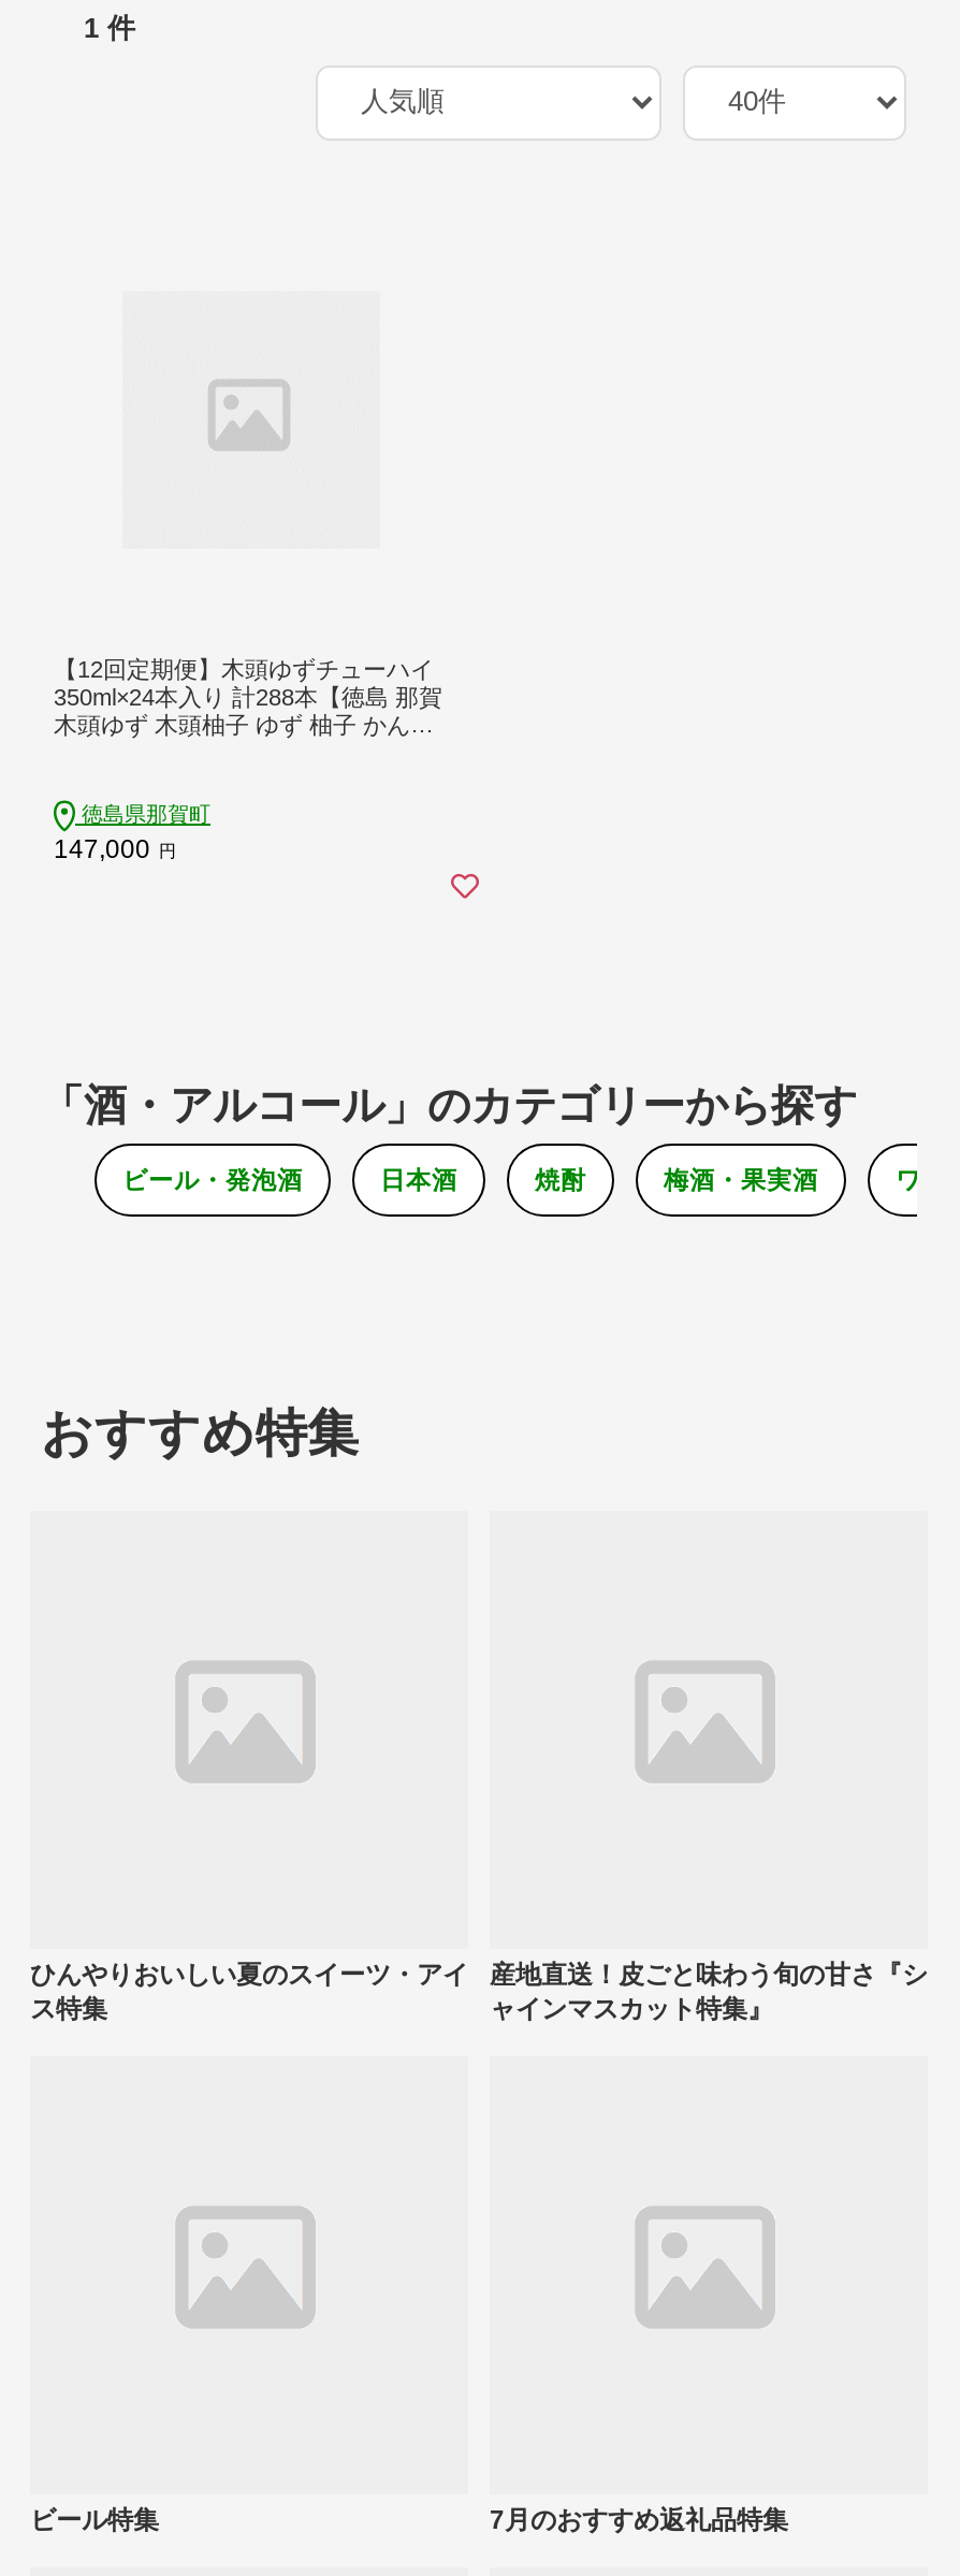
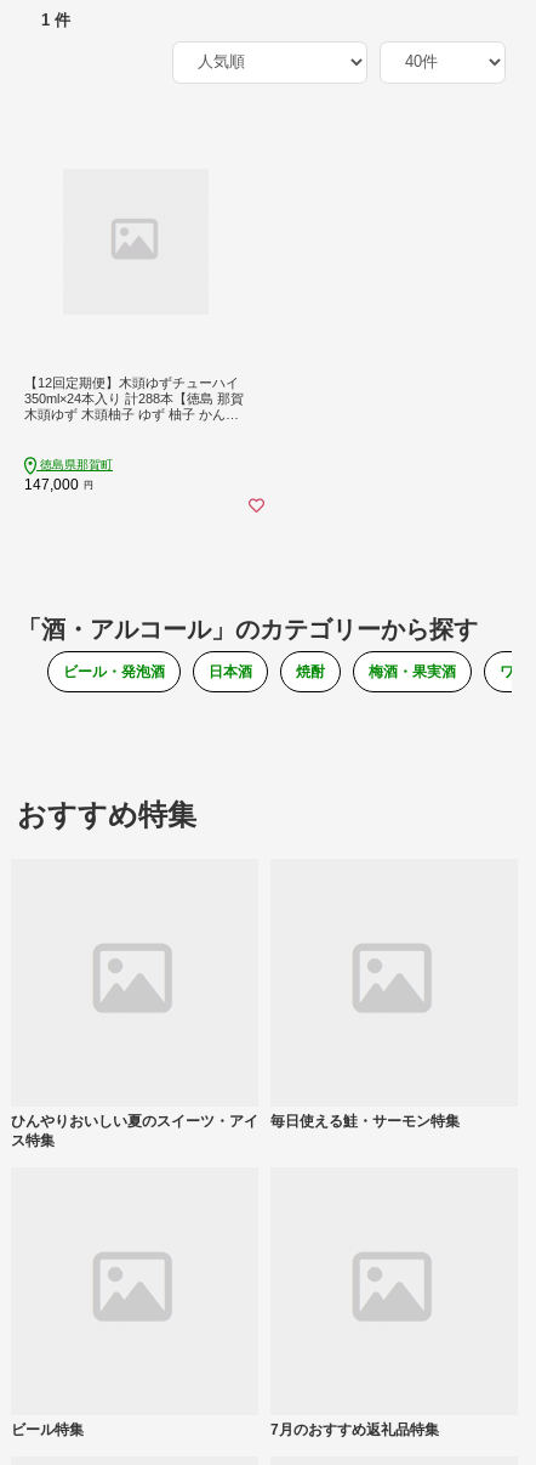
[490,1959,928,2023] 産地直送！皮ごと味わう旬の甘さ『シ | ャインマスカット特集』 -> [270,1112,460,1129] 毎日使える鮭・サーモン特集

